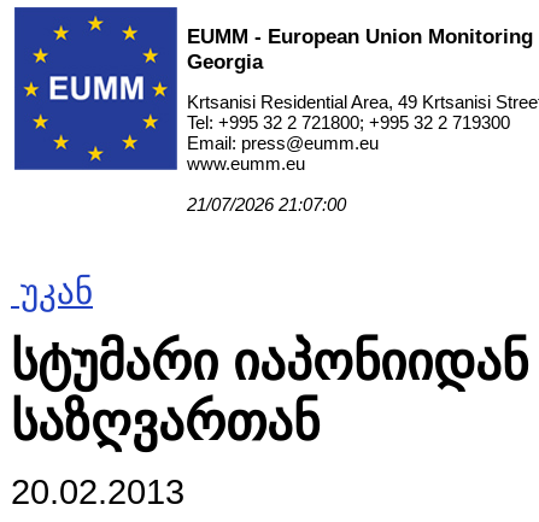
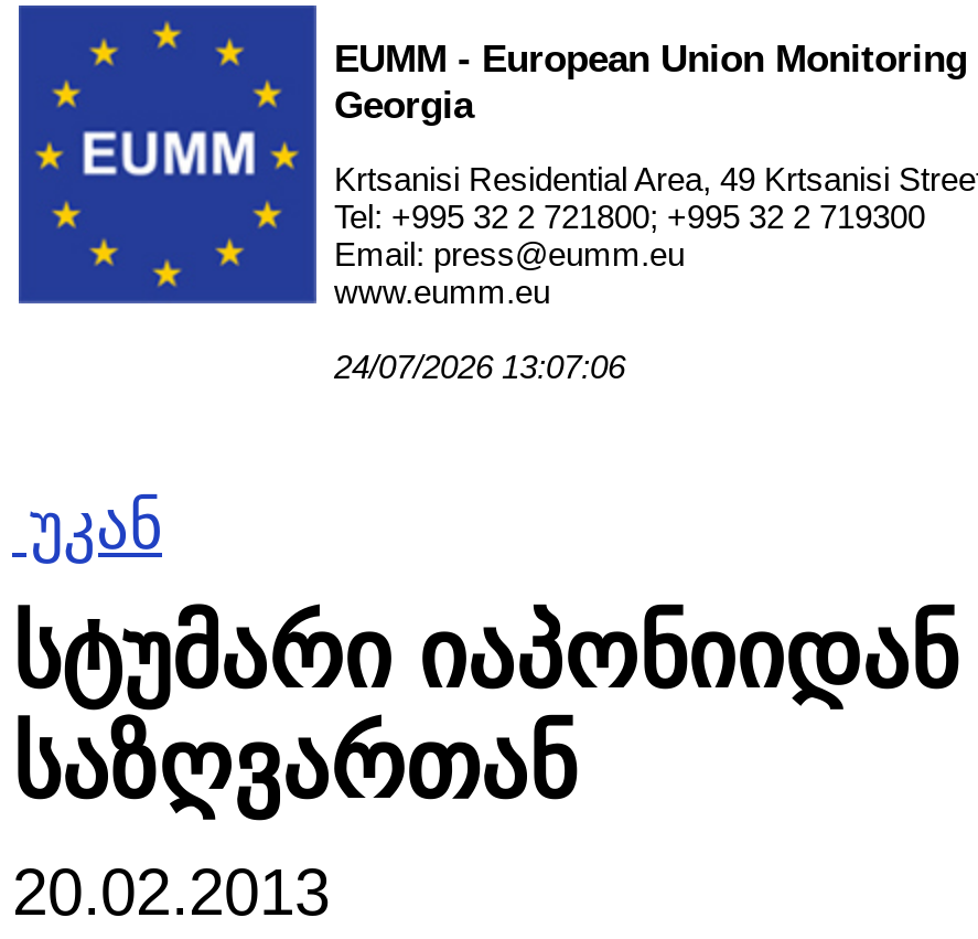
[187,194,346,215] 21/07/2026 21:07:00 -> [334,348,625,385] 24/07/2026 13:07:06

